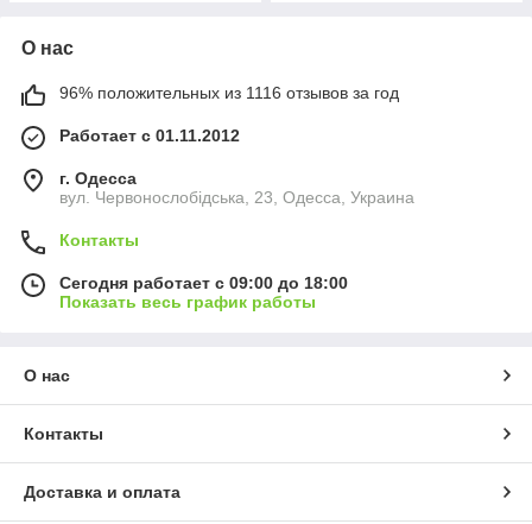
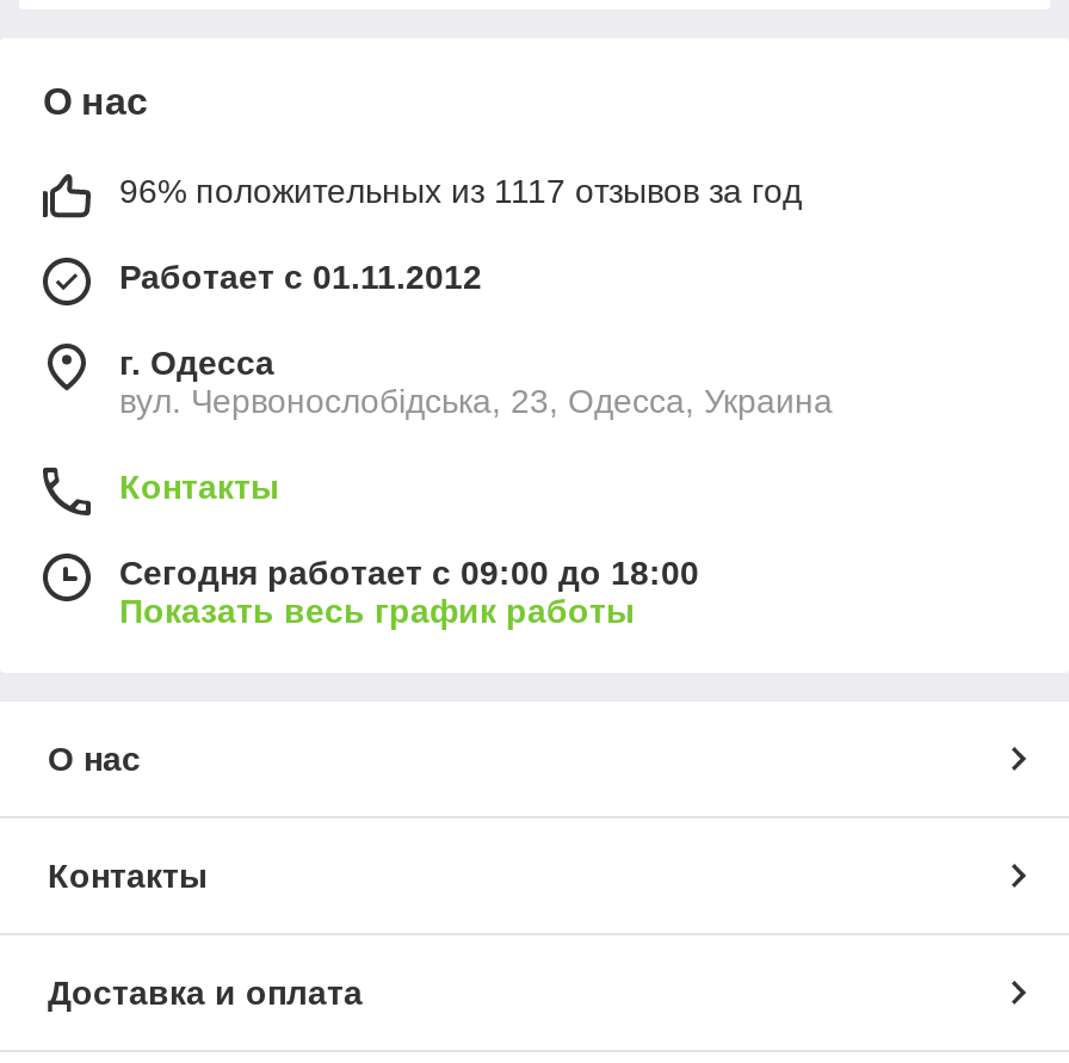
[59,83,399,102] 96% положительных из 1116 отзывов за год -> [119,171,802,209] 96% положительных из 1117 отзывов за год

